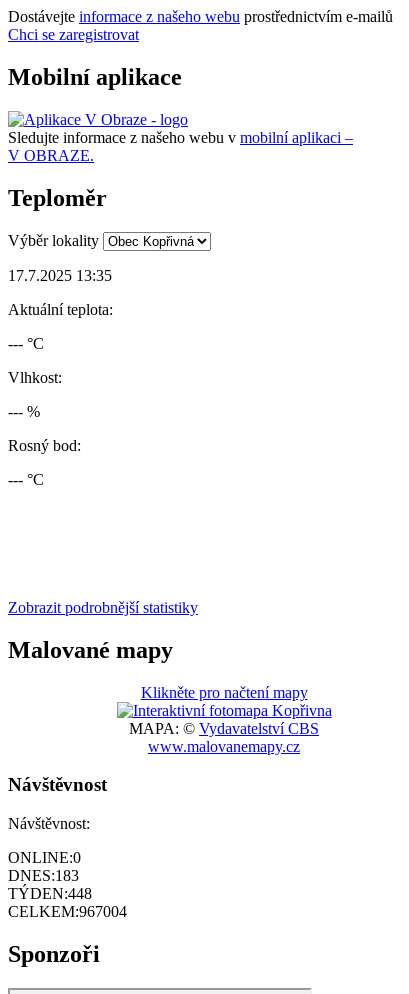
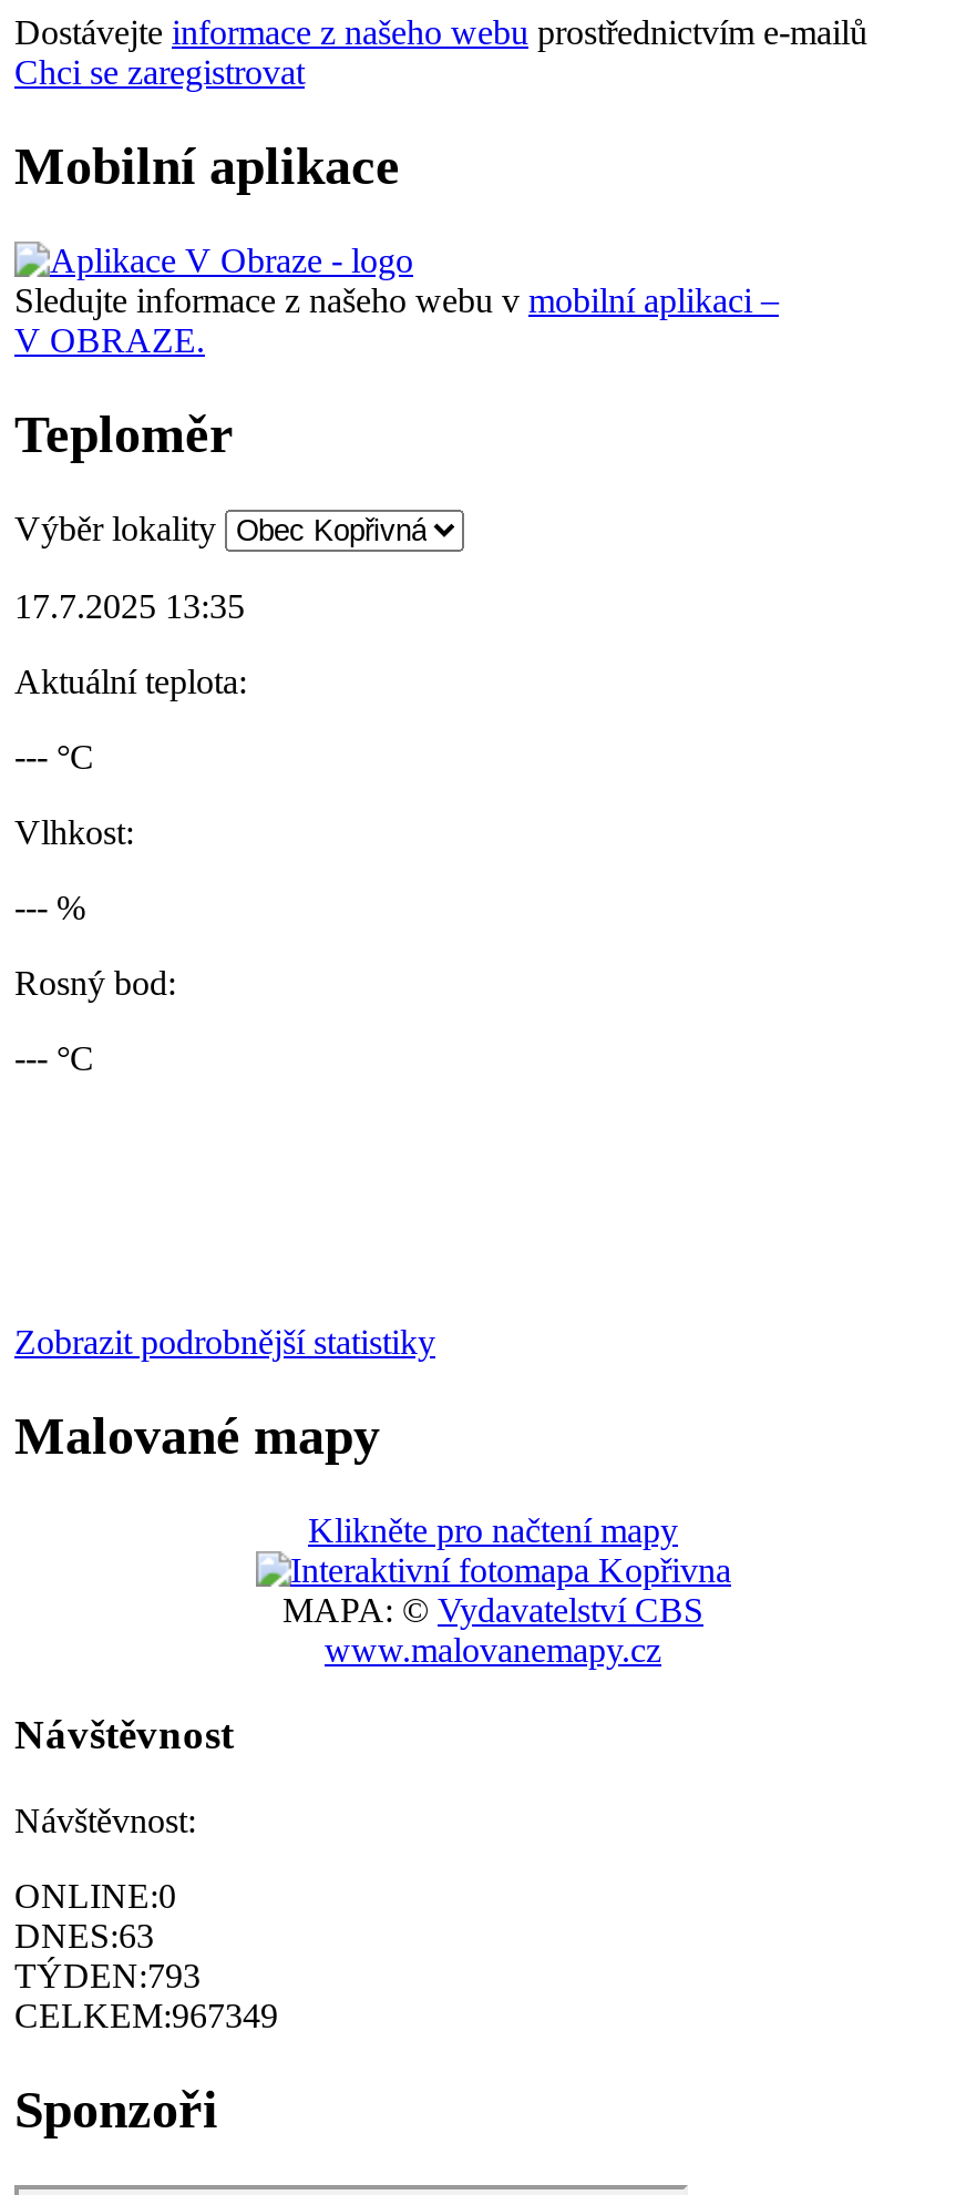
[8,867,79,884] DNES:183 -> [14,1917,154,1955] DNES:63
[8,885,92,902] TÝDEN:448 -> [14,1957,201,1995] TÝDEN:793
[8,903,127,920] CELKEM:967004 -> [14,1997,278,2035] CELKEM:967349

